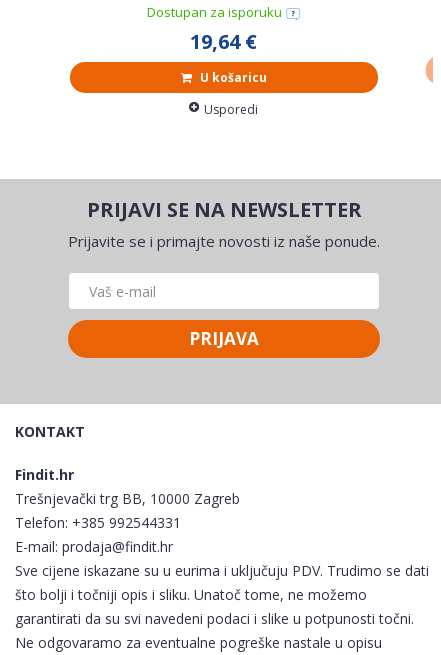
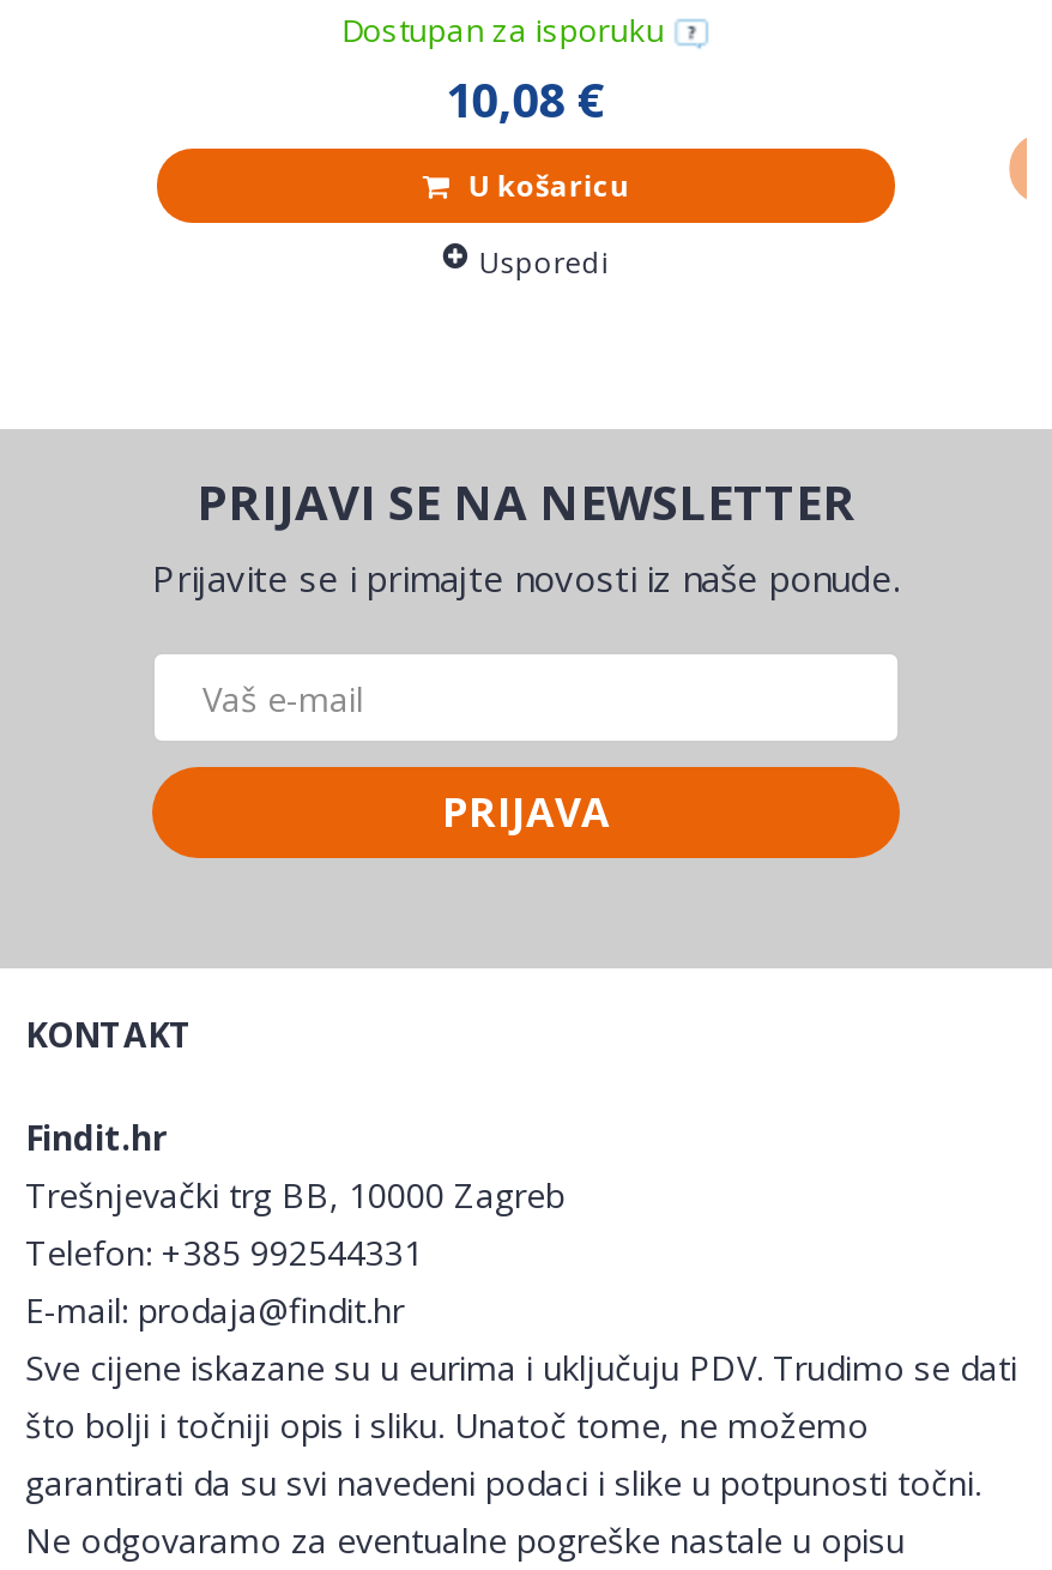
[190,28,257,55] 19,64 € -> [445,67,606,132] 10,08 €

